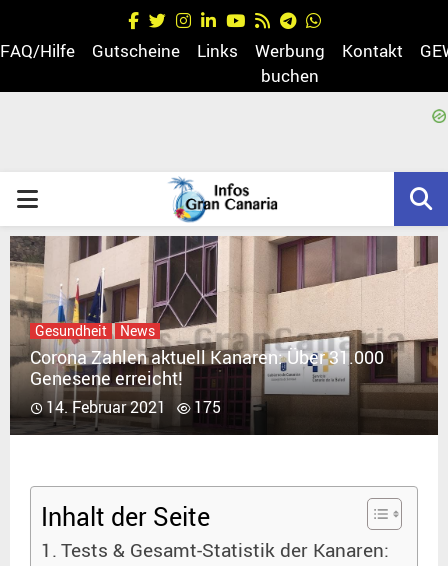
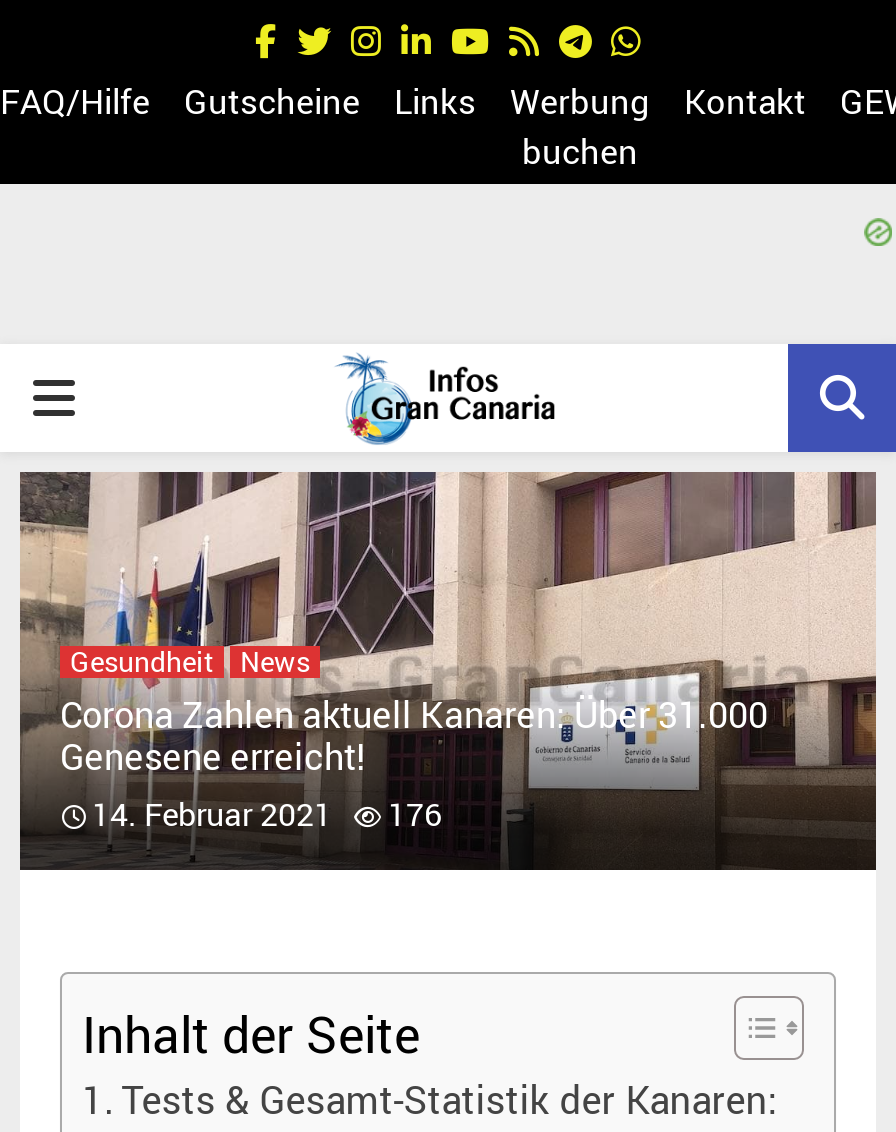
[46,396,221,418] 14. Februar 2021 175 -> [92,792,442,836] 14. Februar 2021 176

